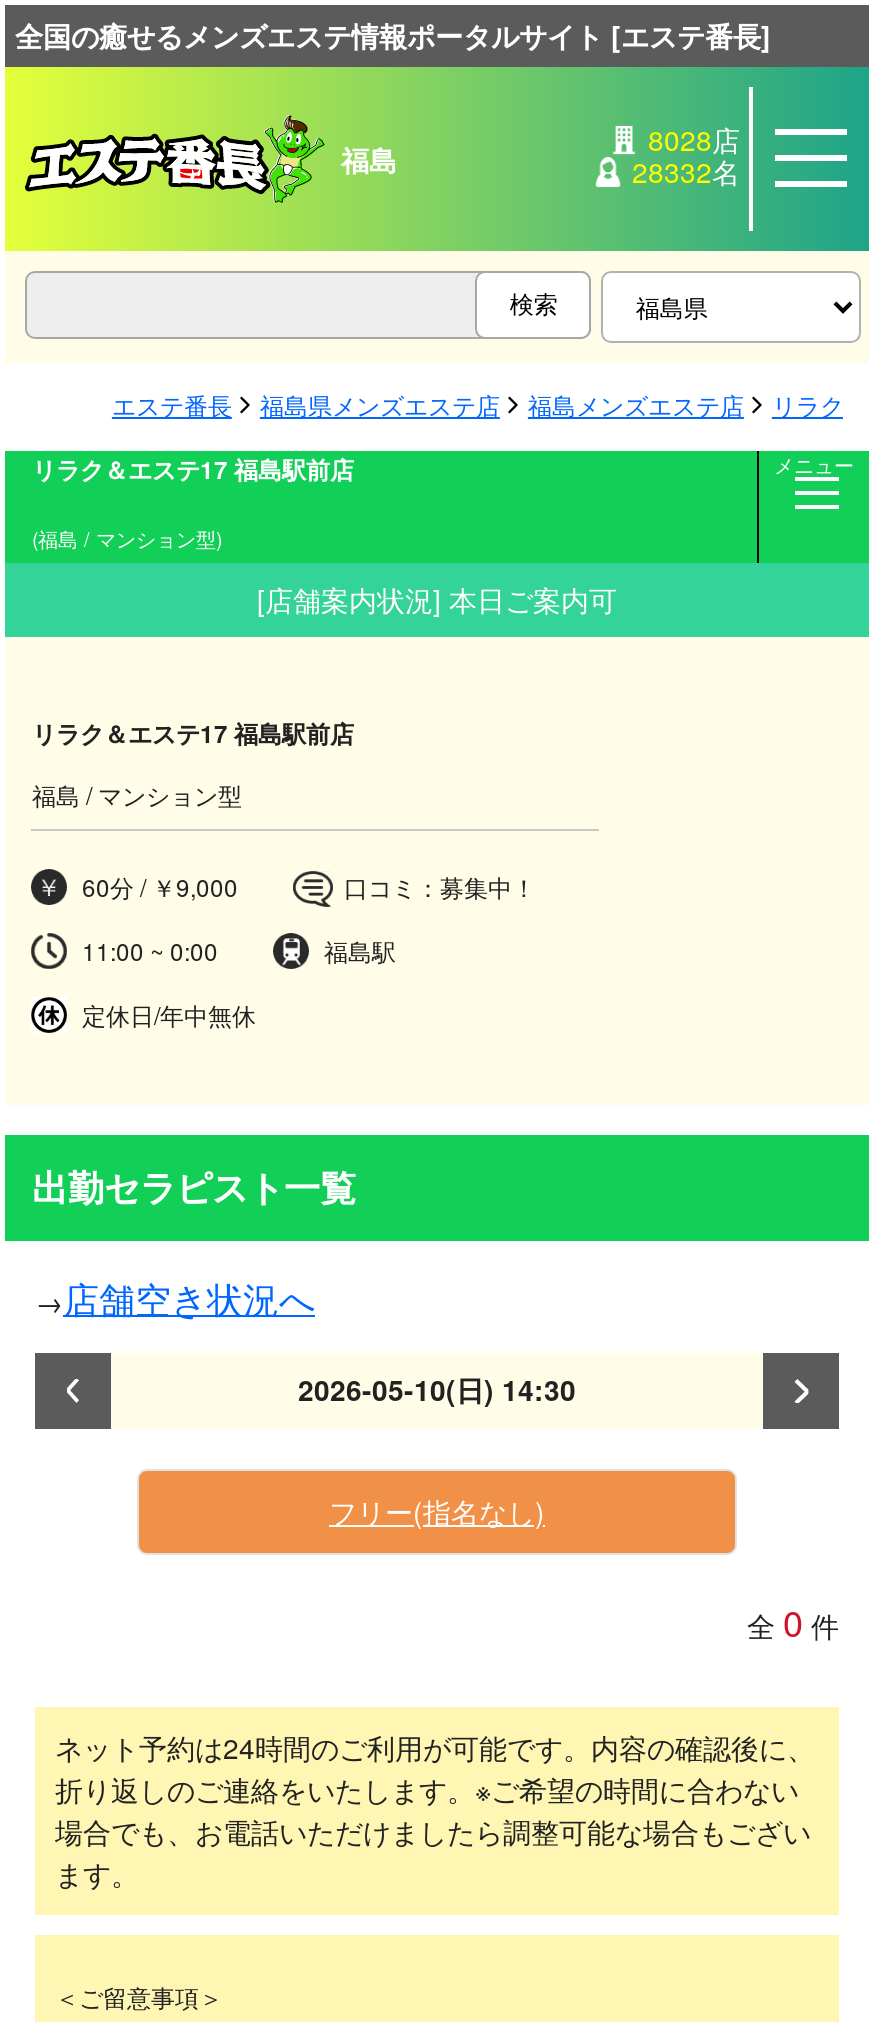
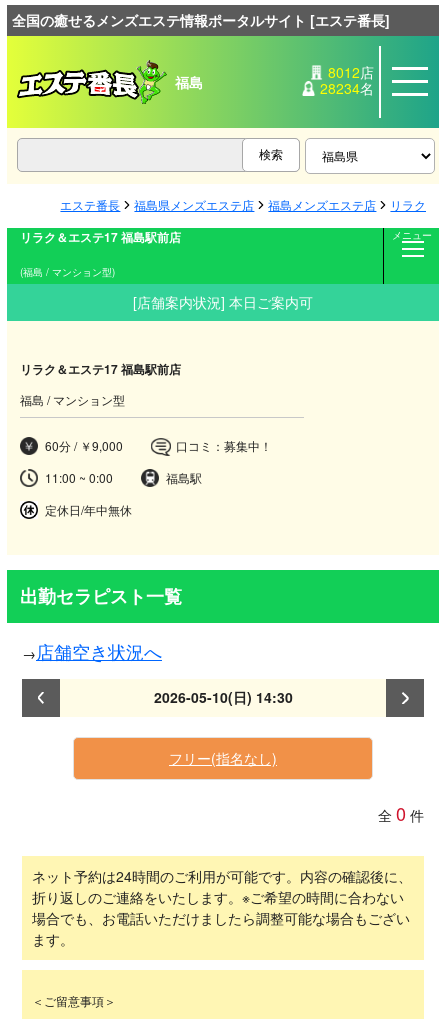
[648,119,740,159] 8028店 -> [328,62,374,82] 8012店
[632,151,740,191] 28332名 -> [320,78,374,98] 28234名

